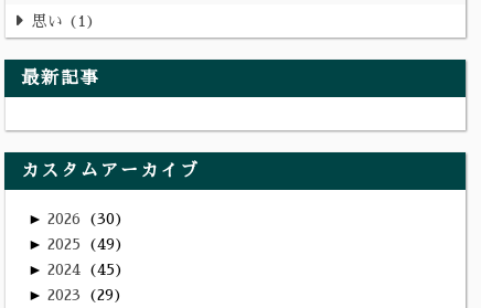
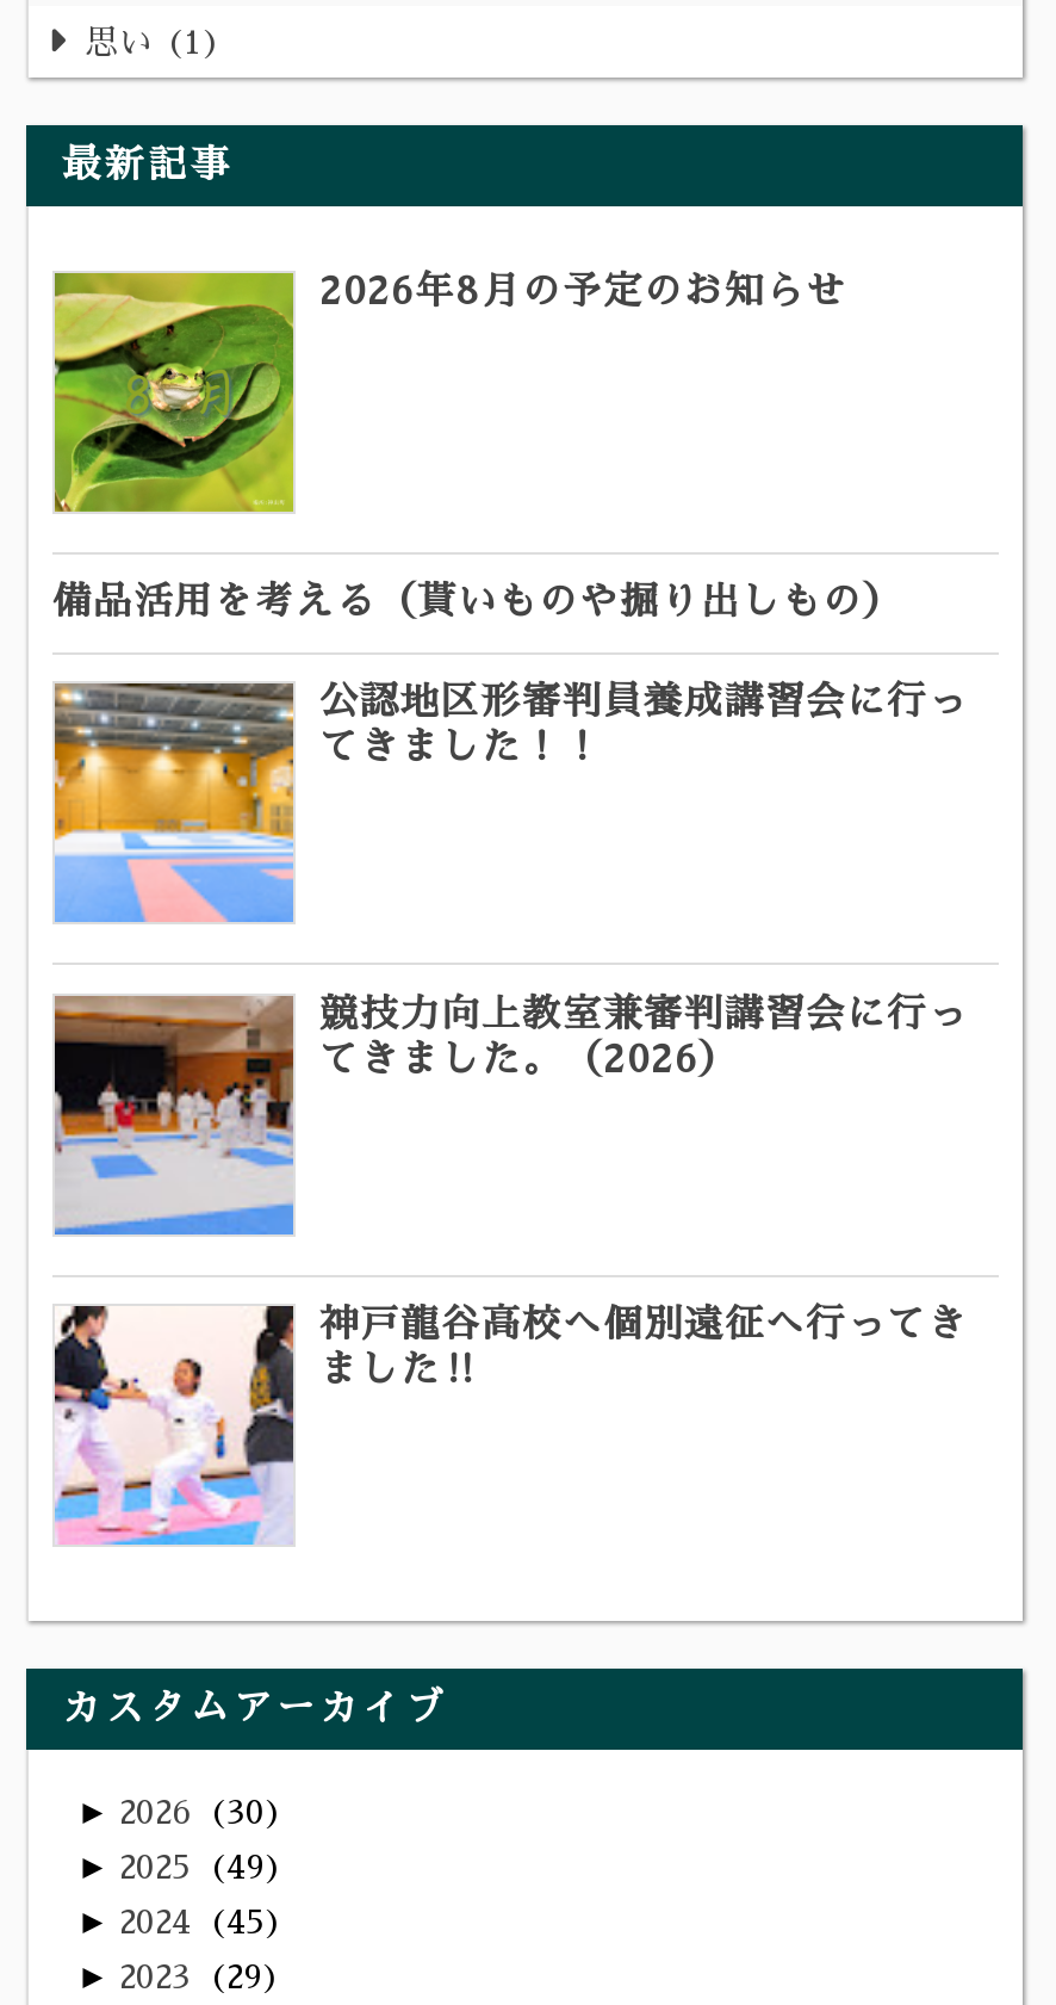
none -> [52,270,846,515] [image] | 2026年8月の予定のお知らせ
none -> [52,583,968,926] [image] | 備品活用を考える（貰いものや掘り出しもの） | 公認地区形審判員養成講習会に行っ | てきました！！
none -> [52,995,968,1238] [image] | 競技力向上教室兼審判講習会に行っ | てきました。（2026）
none -> [52,1305,968,1548] [image] | 神戸龍谷高校へ個別遠征へ行ってき | ました‼

